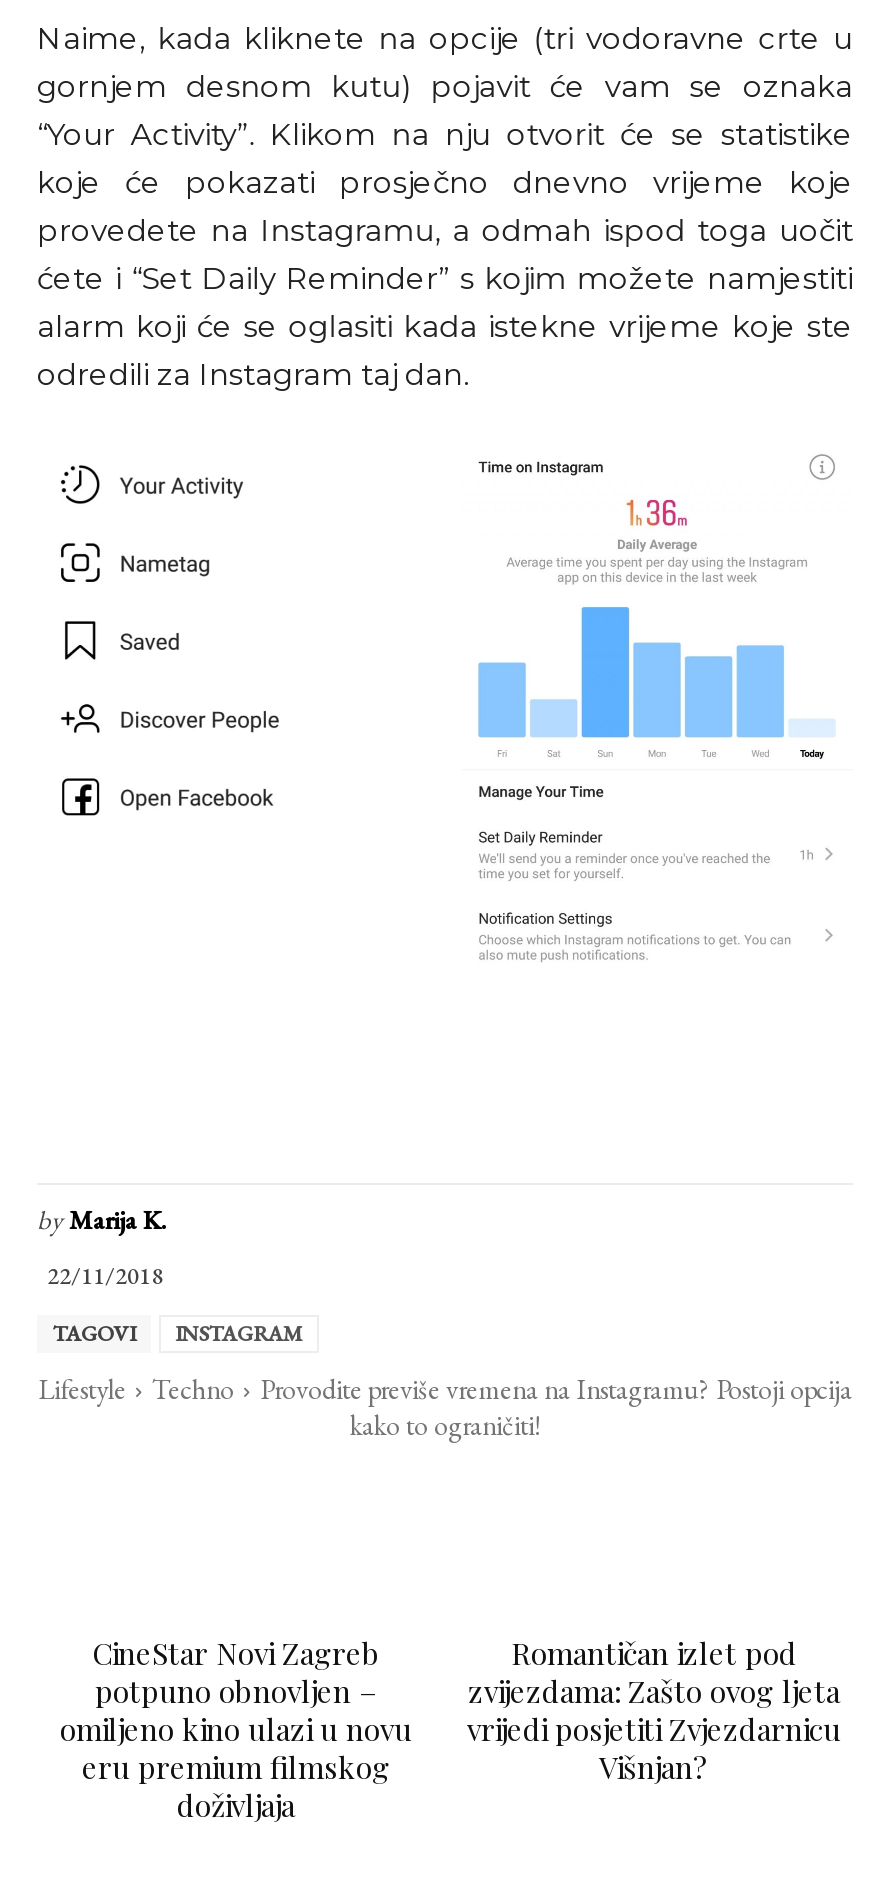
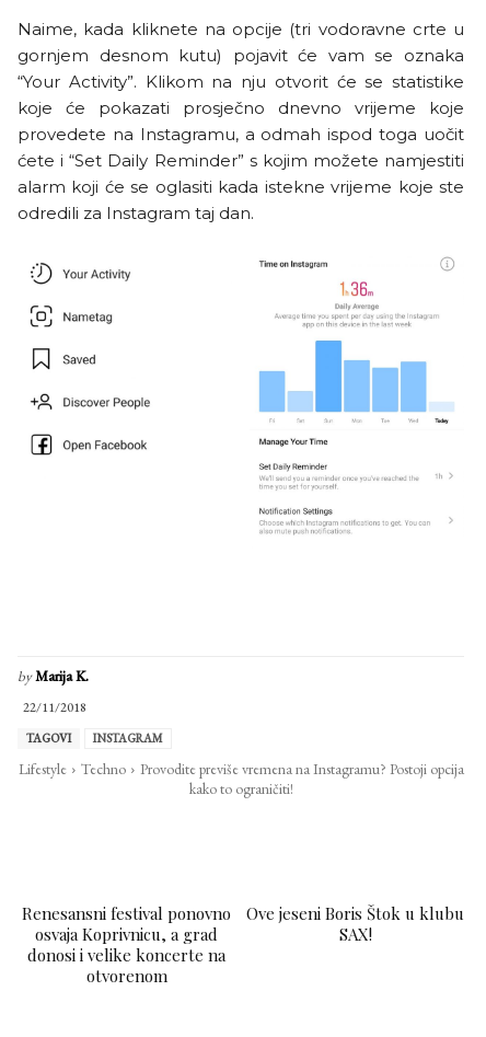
[60,1633,412,1825] CineStar Novi Zagreb | potpuno obnovljen – | omiljeno kino ulazi u novu | eru premium filmskog | doživljaja -> [22,902,231,986] Renesansni festival ponovno | osvaja Koprivnicu, a grad | donosi i velike koncerte na | otvorenom
[467,1633,841,1787] Romantičan izlet pod | zvijezdama: Zašto ovog ljeta | vrijedi posjetiti Zvjezdarnicu | Višnjan? -> [246,902,464,945] Ove jeseni Boris Štok u klubu | SAX!

